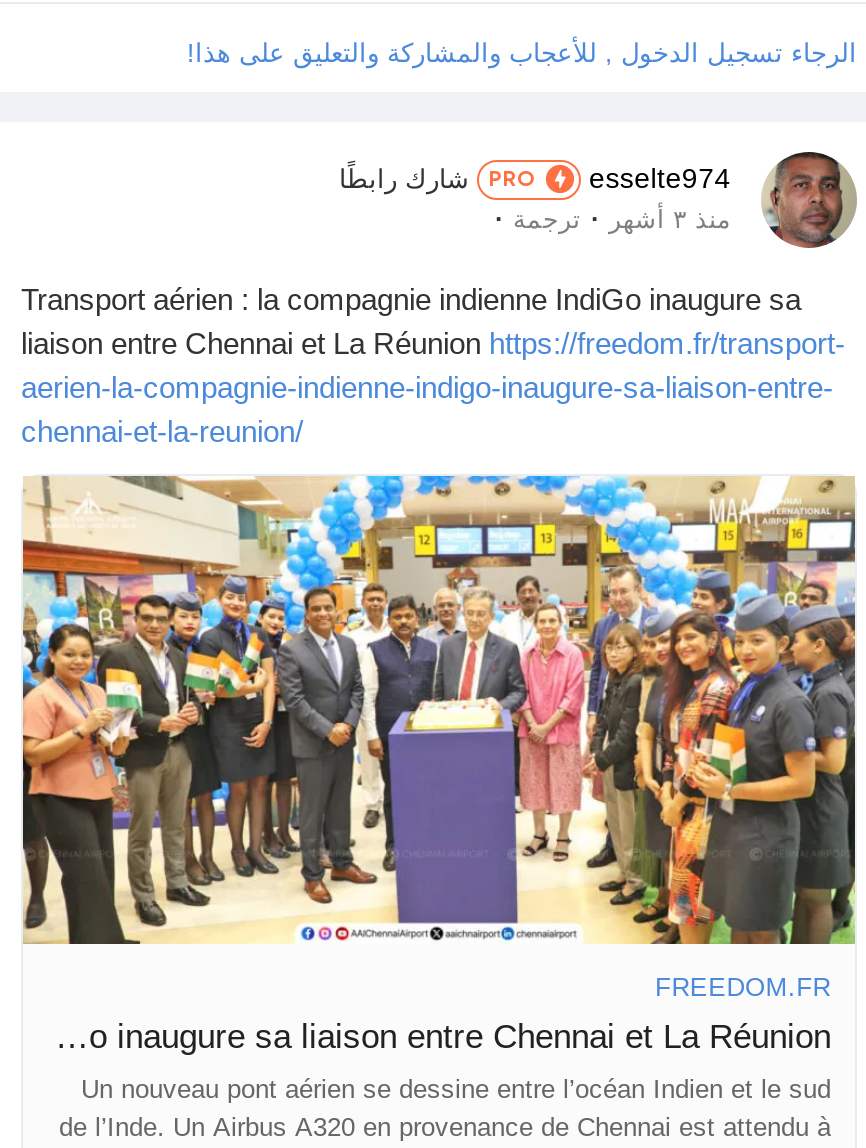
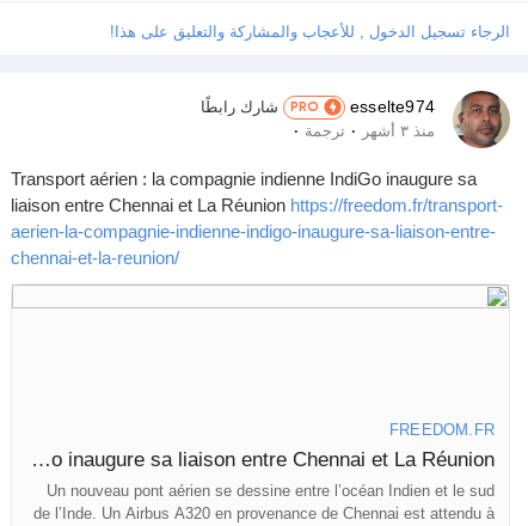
[21,474,857,946] [image] -> none

